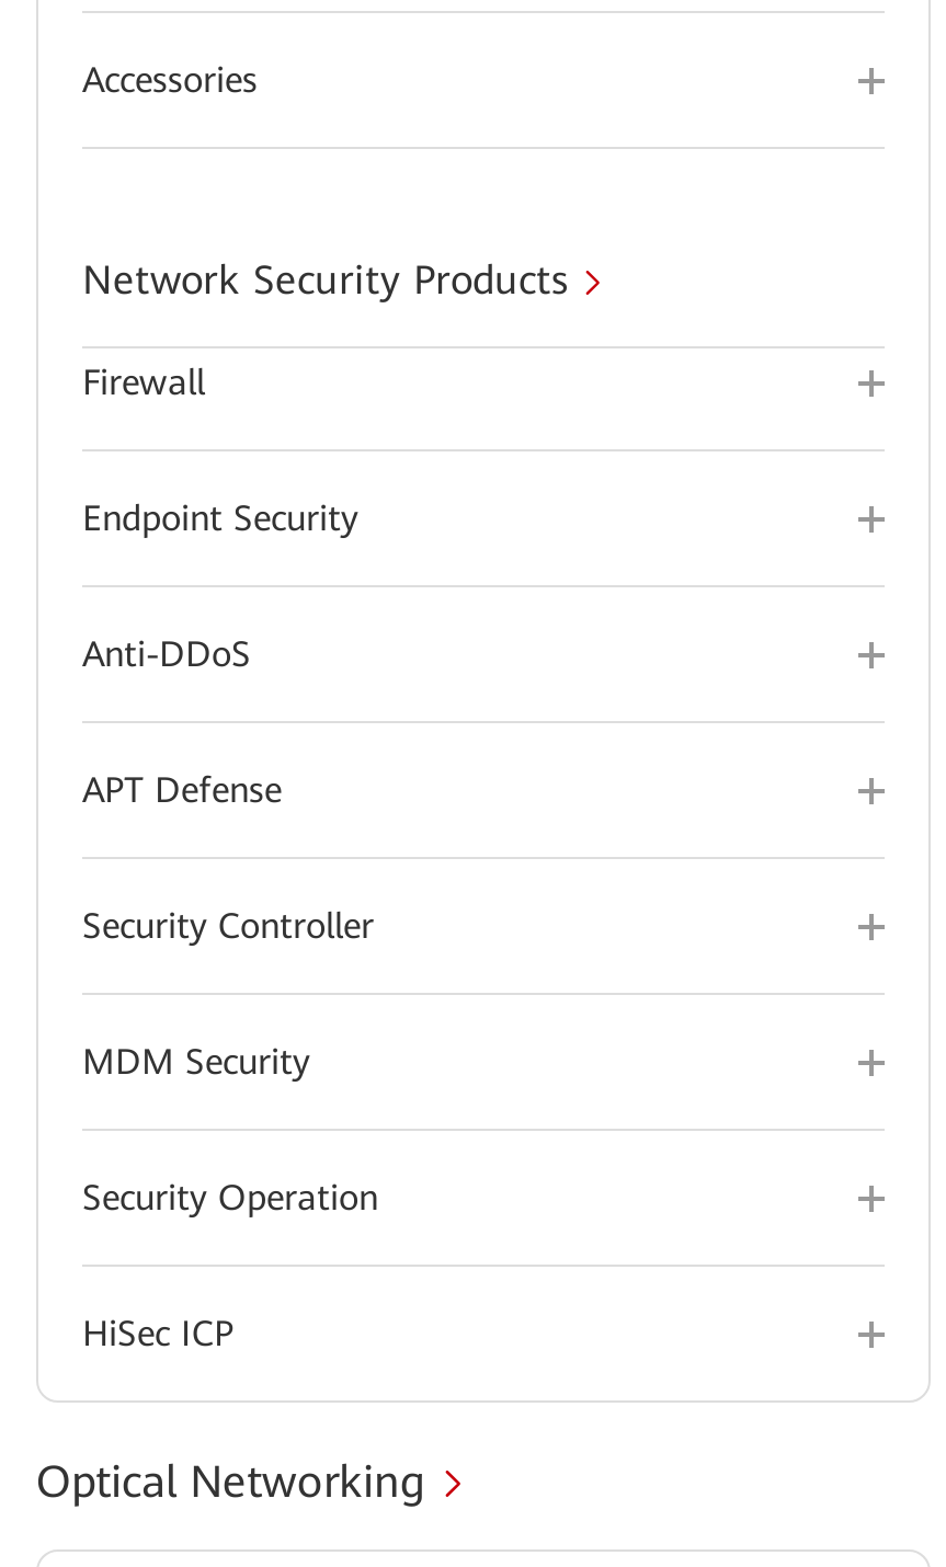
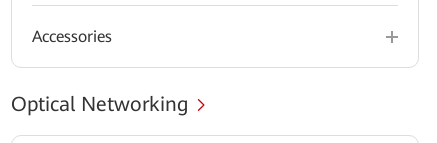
[82,256,569,1354] Network Security Products | Firewall | Endpoint Security | Anti-DDoS | APT Defense | Security Controller | MDM Security | Security Operation | HiSec ICP -> none

